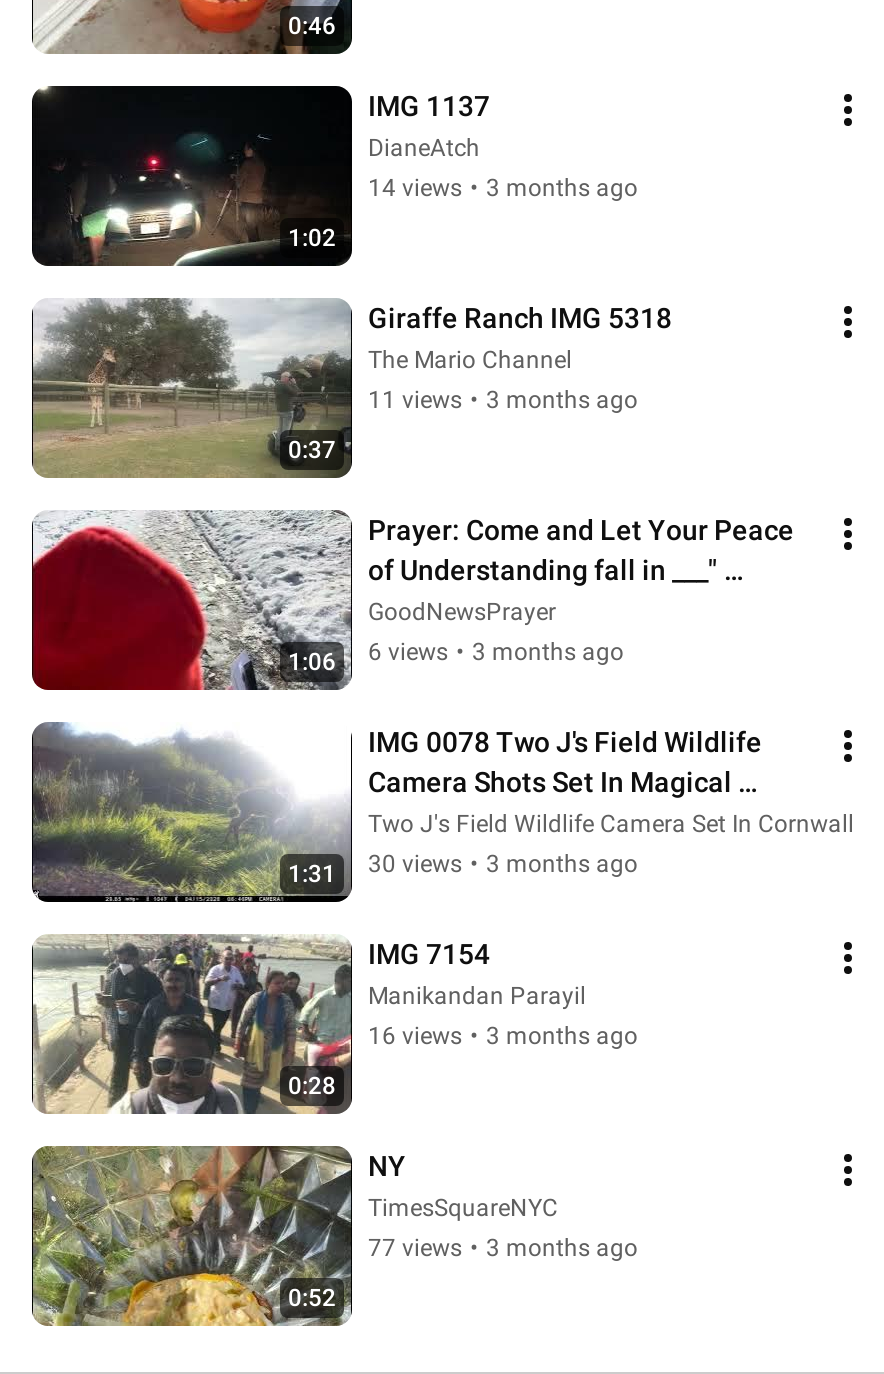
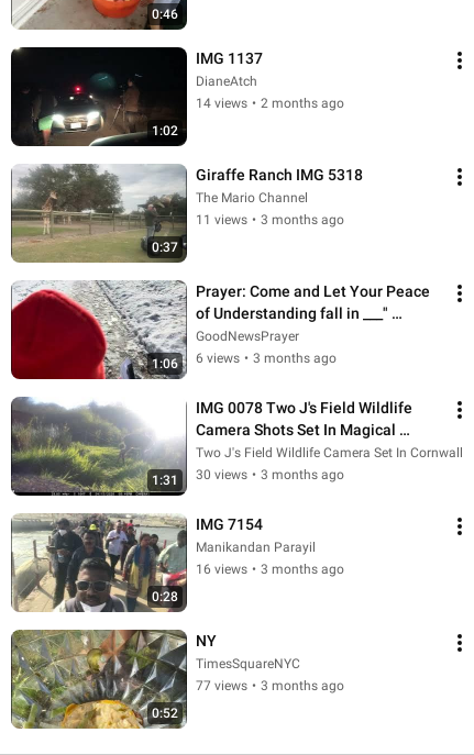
[368,174,638,202] 14 views • 3 months ago -> [196,96,344,111] 14 views • 2 months ago

